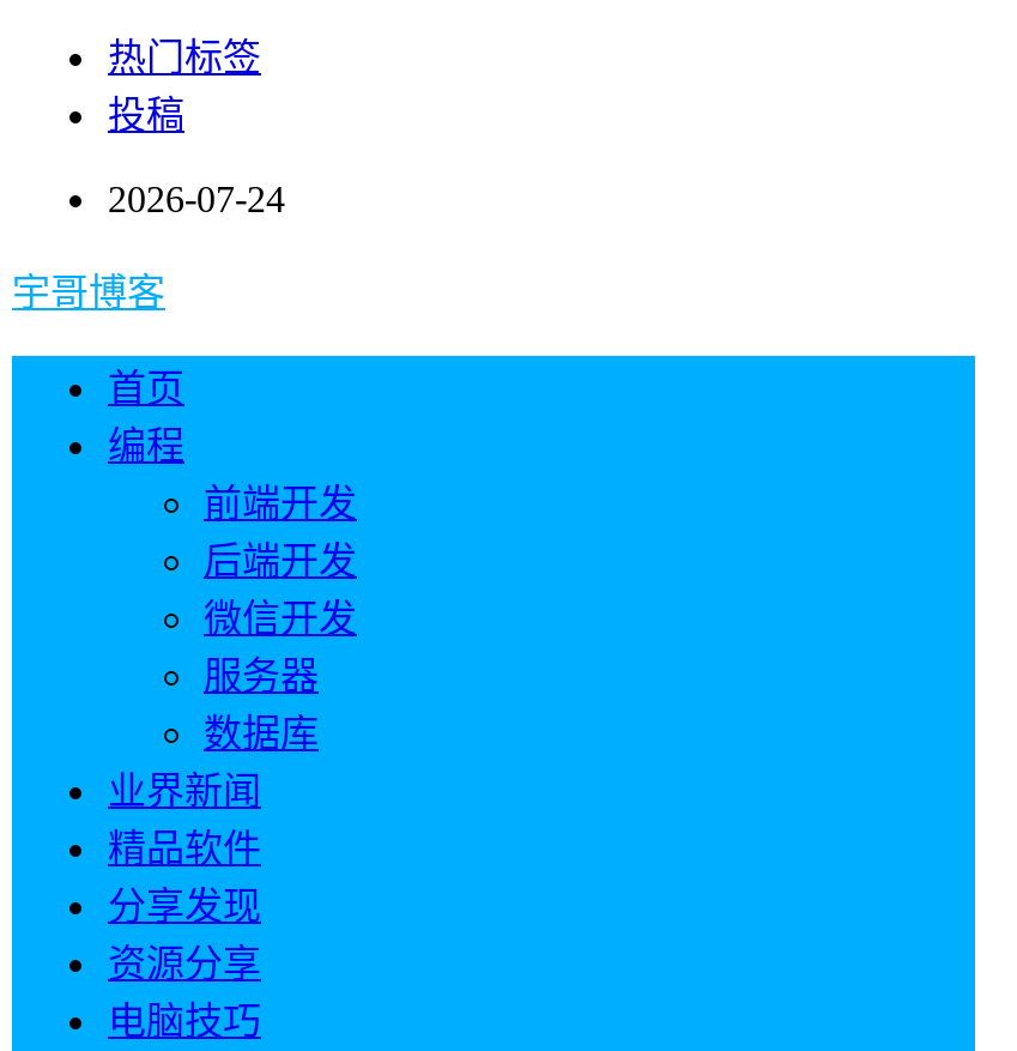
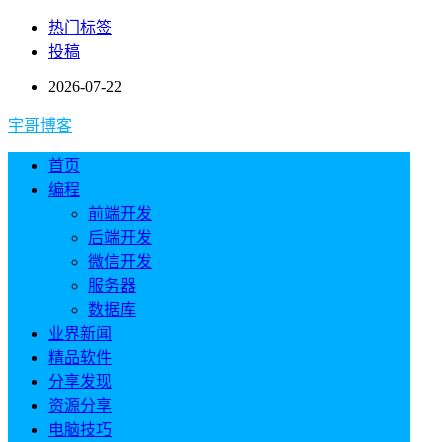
[108,179,285,219] 2026-07-24 -> [48,78,122,95] 2026-07-22

